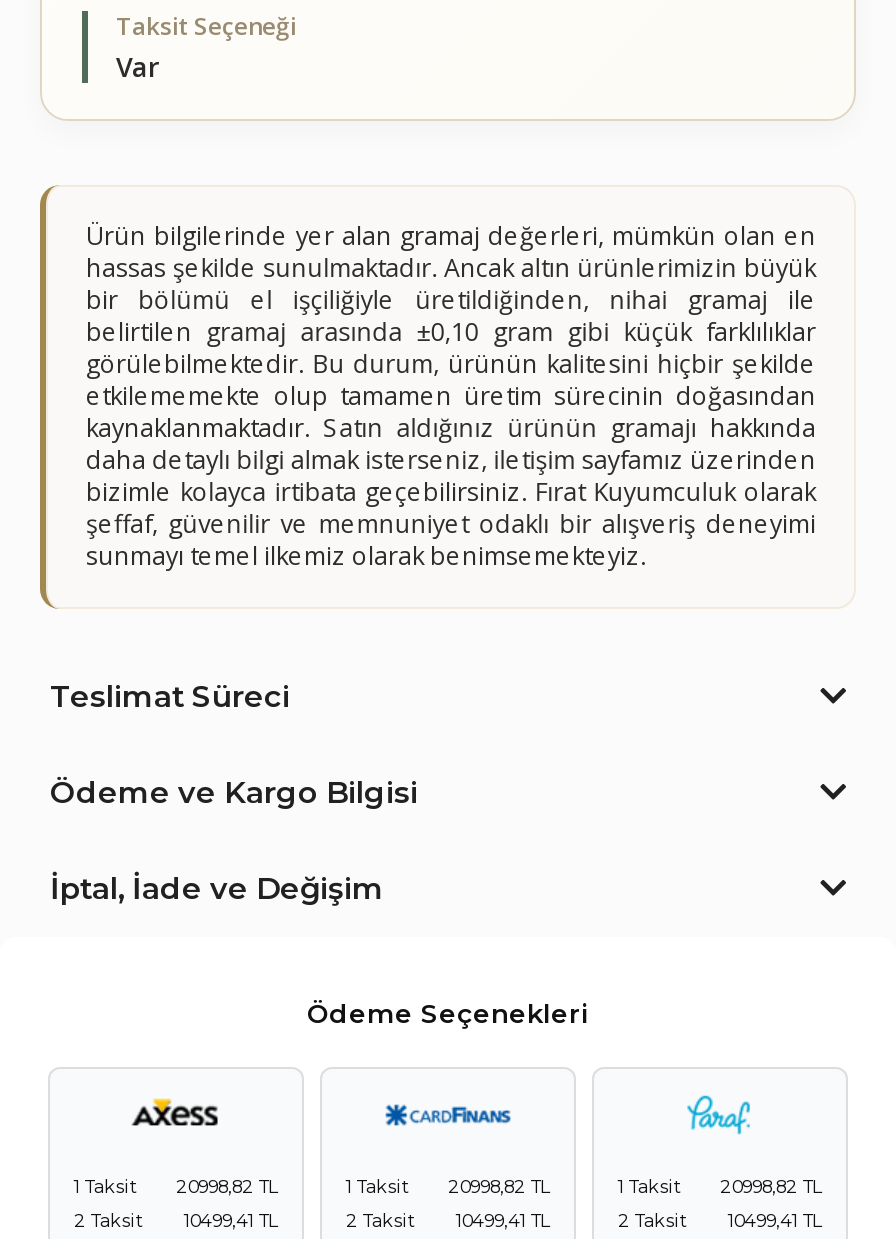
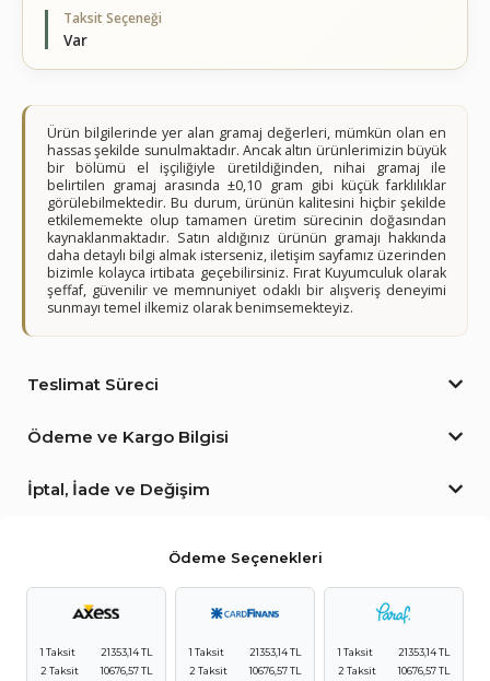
[176,1175,278,1197] 20998,82 TL -> [101,646,152,658] 21353,14 TL
[448,1175,550,1197] 20998,82 TL -> [249,646,301,658] 21353,14 TL
[720,1175,822,1197] 20998,82 TL -> [398,646,450,658] 21353,14 TL
[74,1209,278,1231] 2 Taksit 10499,41 TL -> [40,665,152,677] 2 Taksit 10676,57 TL
[346,1209,550,1231] 2 Taksit 10499,41 TL -> [189,665,301,677] 2 Taksit 10676,57 TL
[618,1209,822,1231] 2 Taksit 10499,41 TL -> [338,665,450,677] 2 Taksit 10676,57 TL

